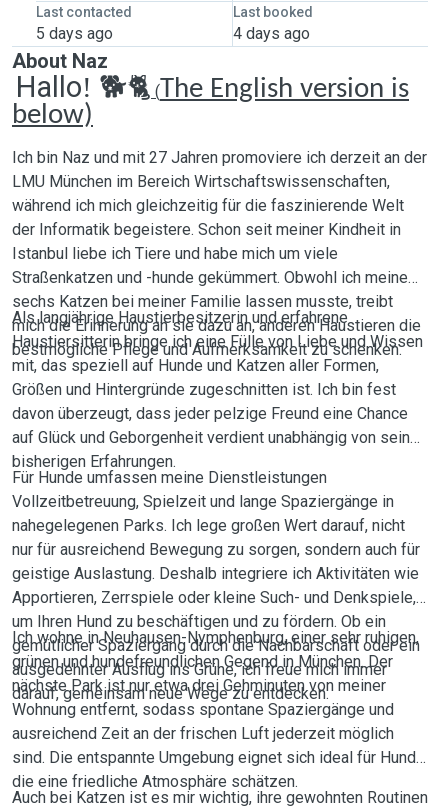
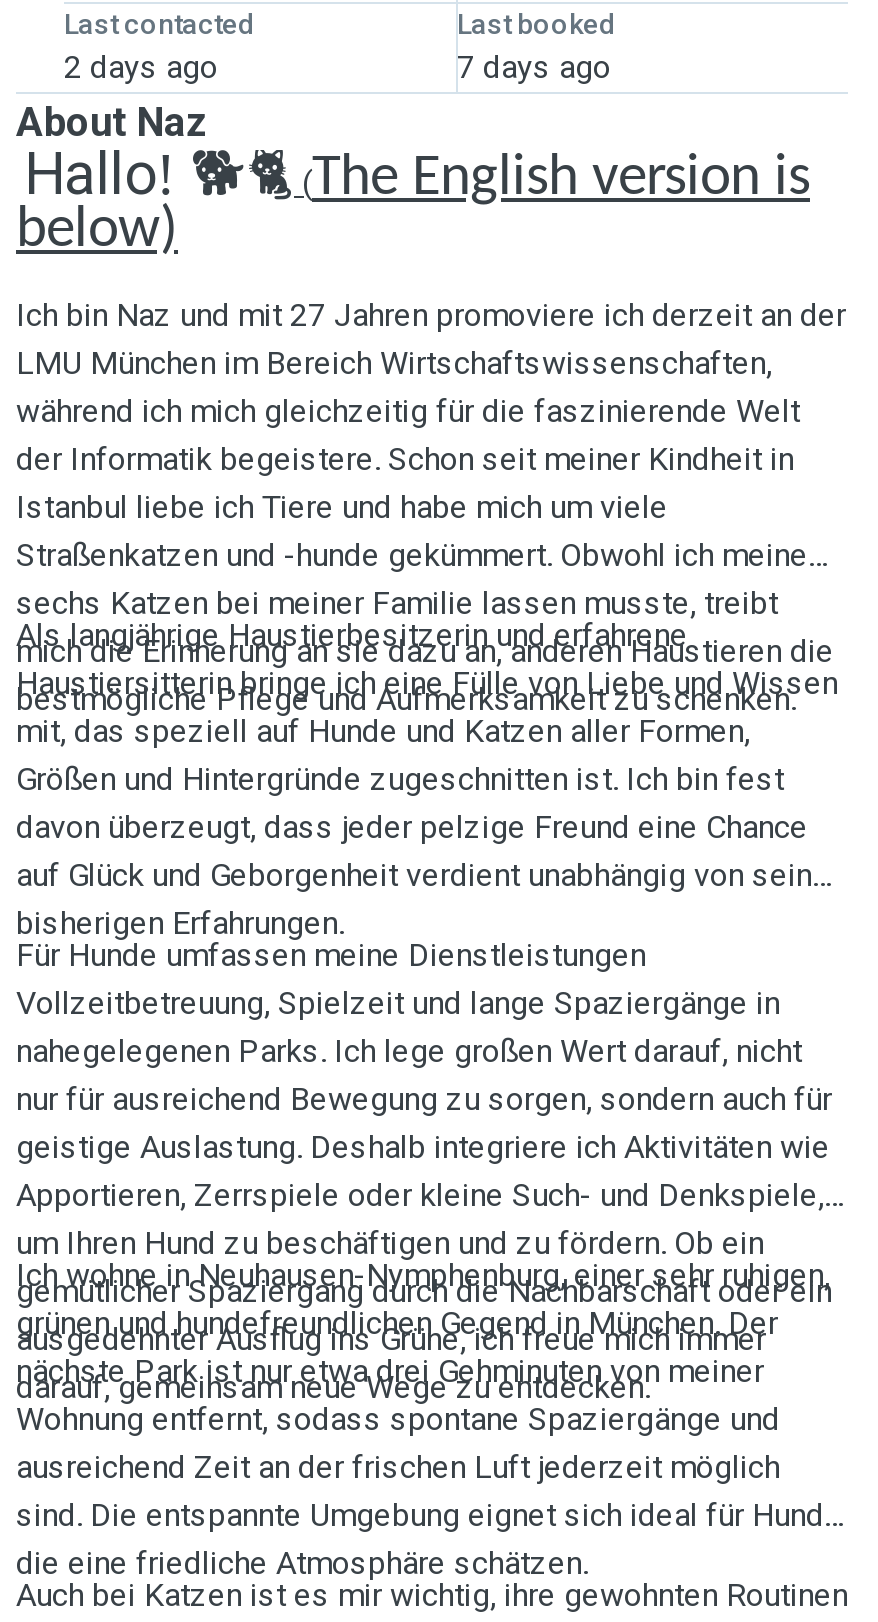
[36,24,113,43] 5 days ago -> [64,48,218,86] 2 days ago
[232,24,309,43] 4 days ago -> [457,48,611,86] 7 days ago

